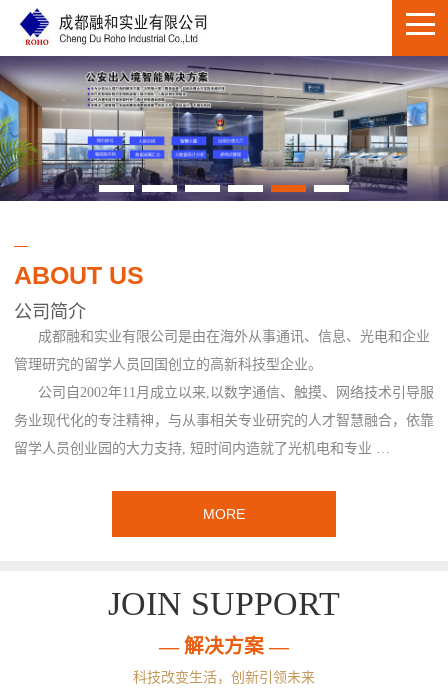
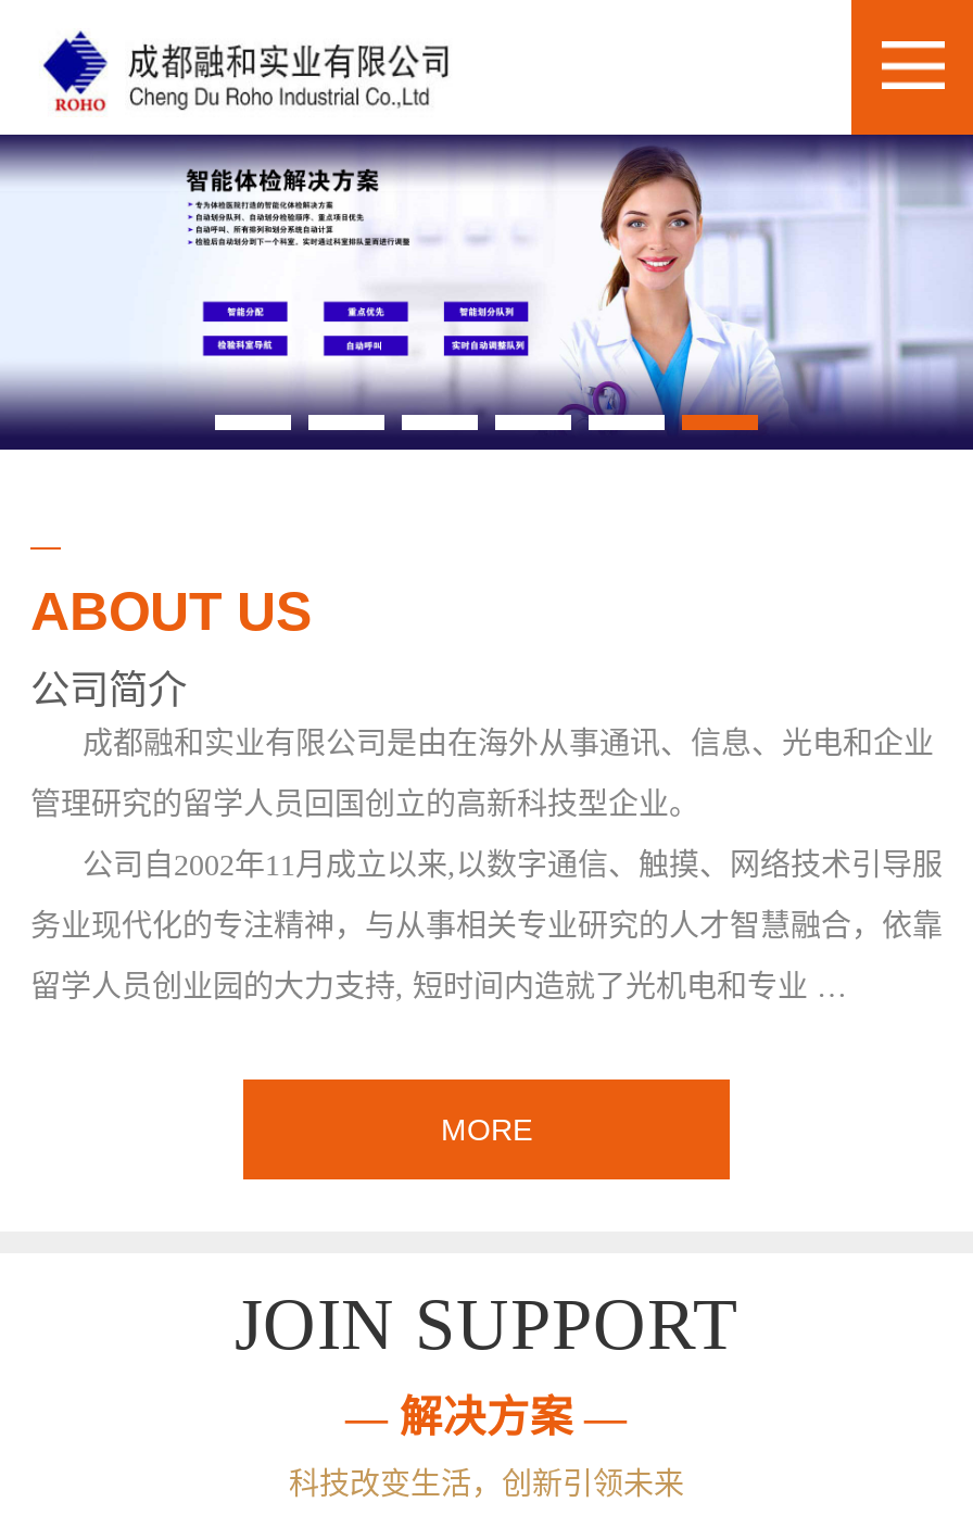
[3,56,445,201] [image] -> [7,135,966,450] [image]

